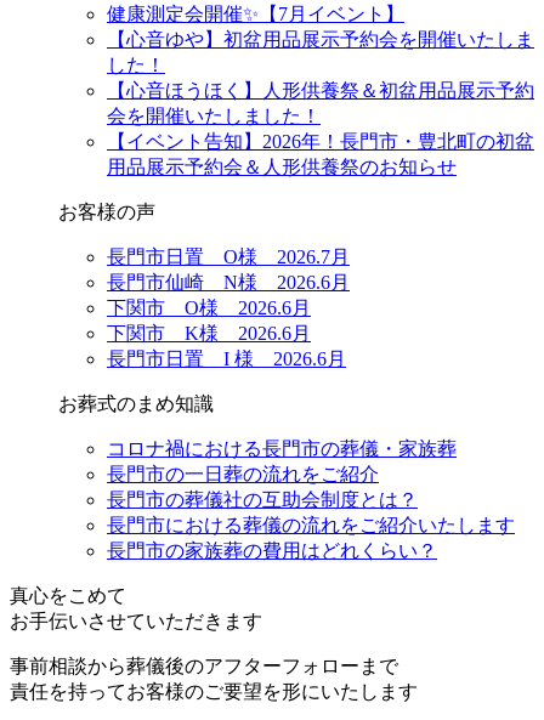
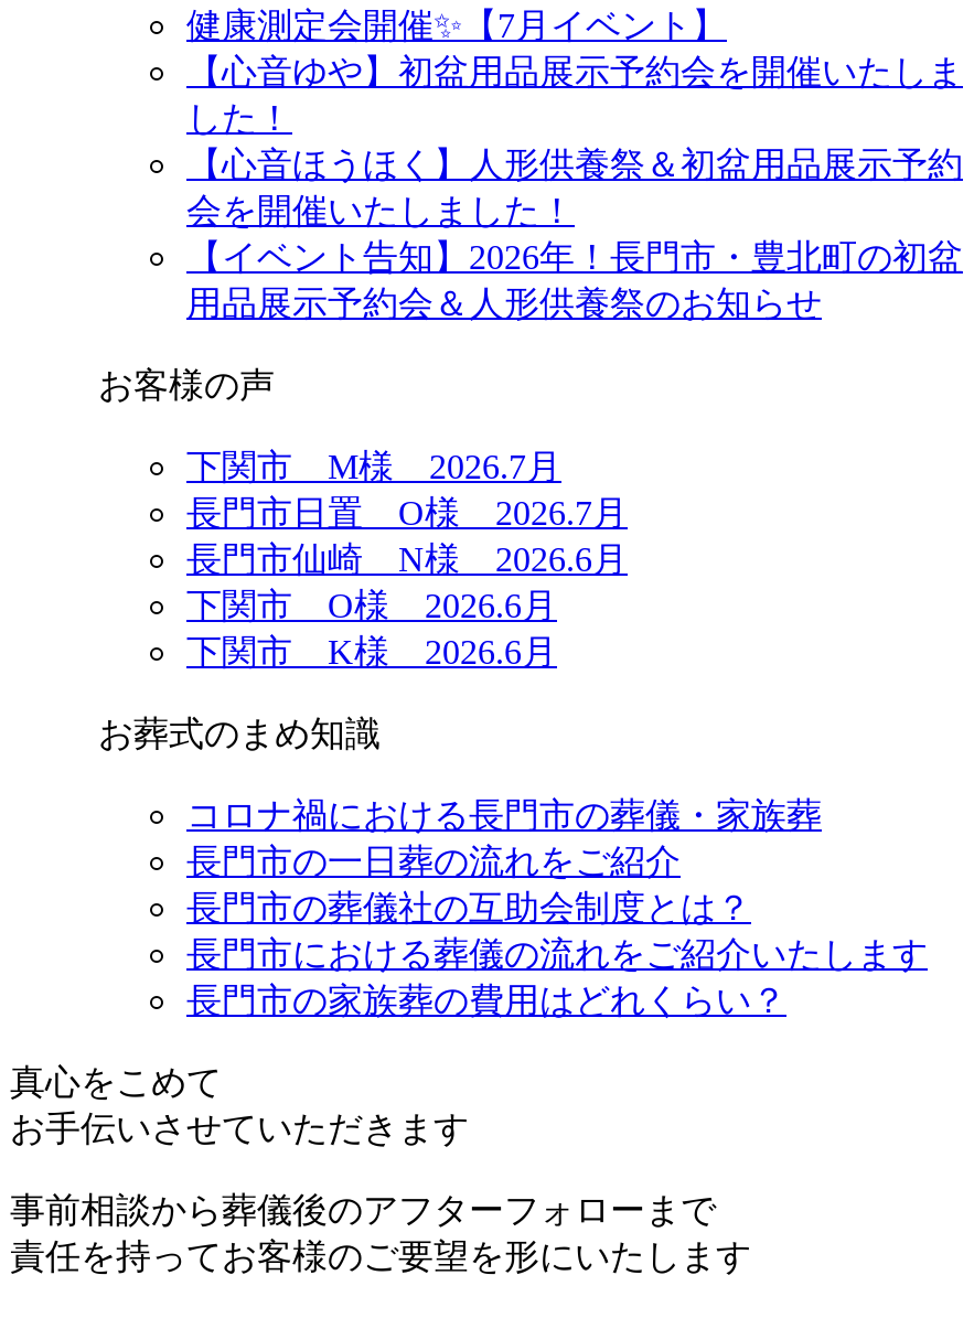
none -> [186,448,561,485] 下関市 M様 2026.7月
moved [107,246,350,343] -> [186,494,628,670]: 長門市日置 O様 2026.7月 | 長門市仙崎 N様 2026.6月 | 下関市 O様 2026.6月 | 下関市 K様 2026.6月
[107,348,346,369] 長門市日置 I 様 2026.6月 -> none

